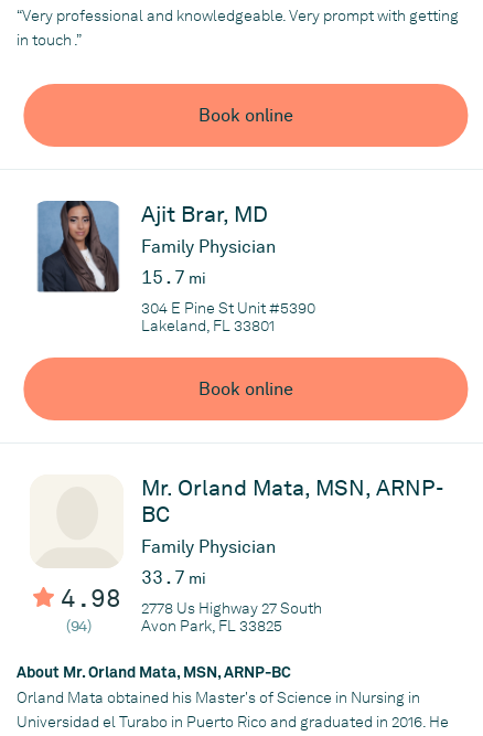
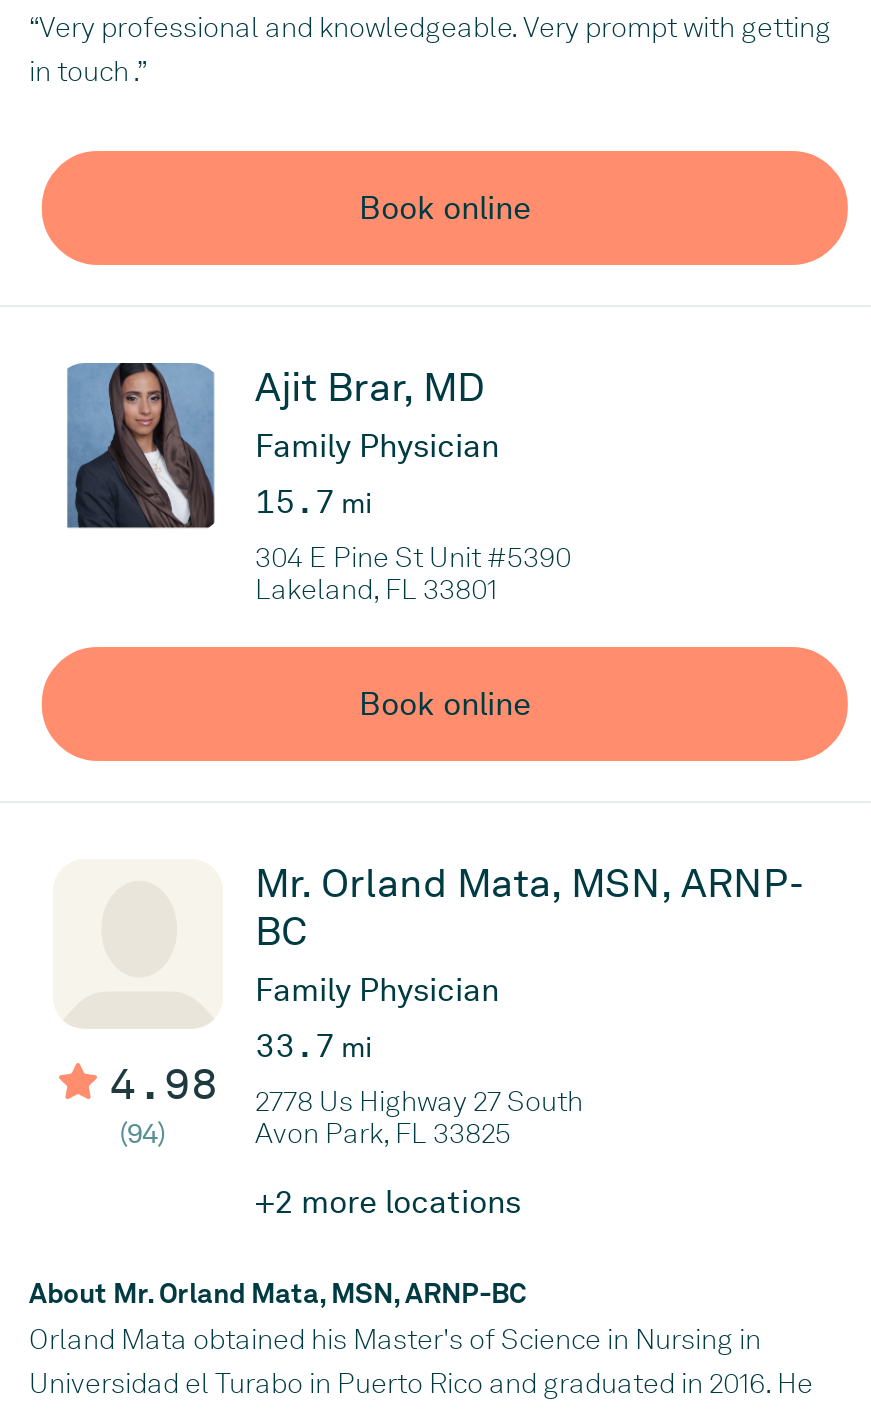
none -> [255,1183,521,1221] +2 more locations

